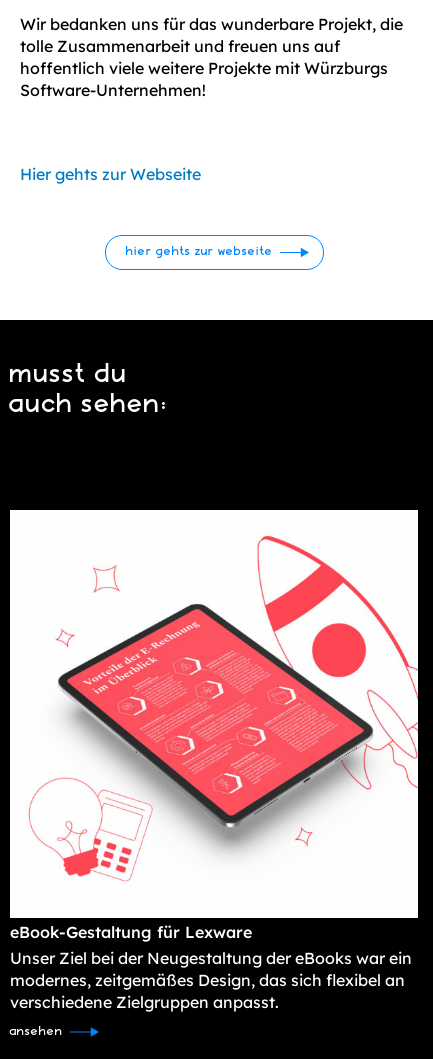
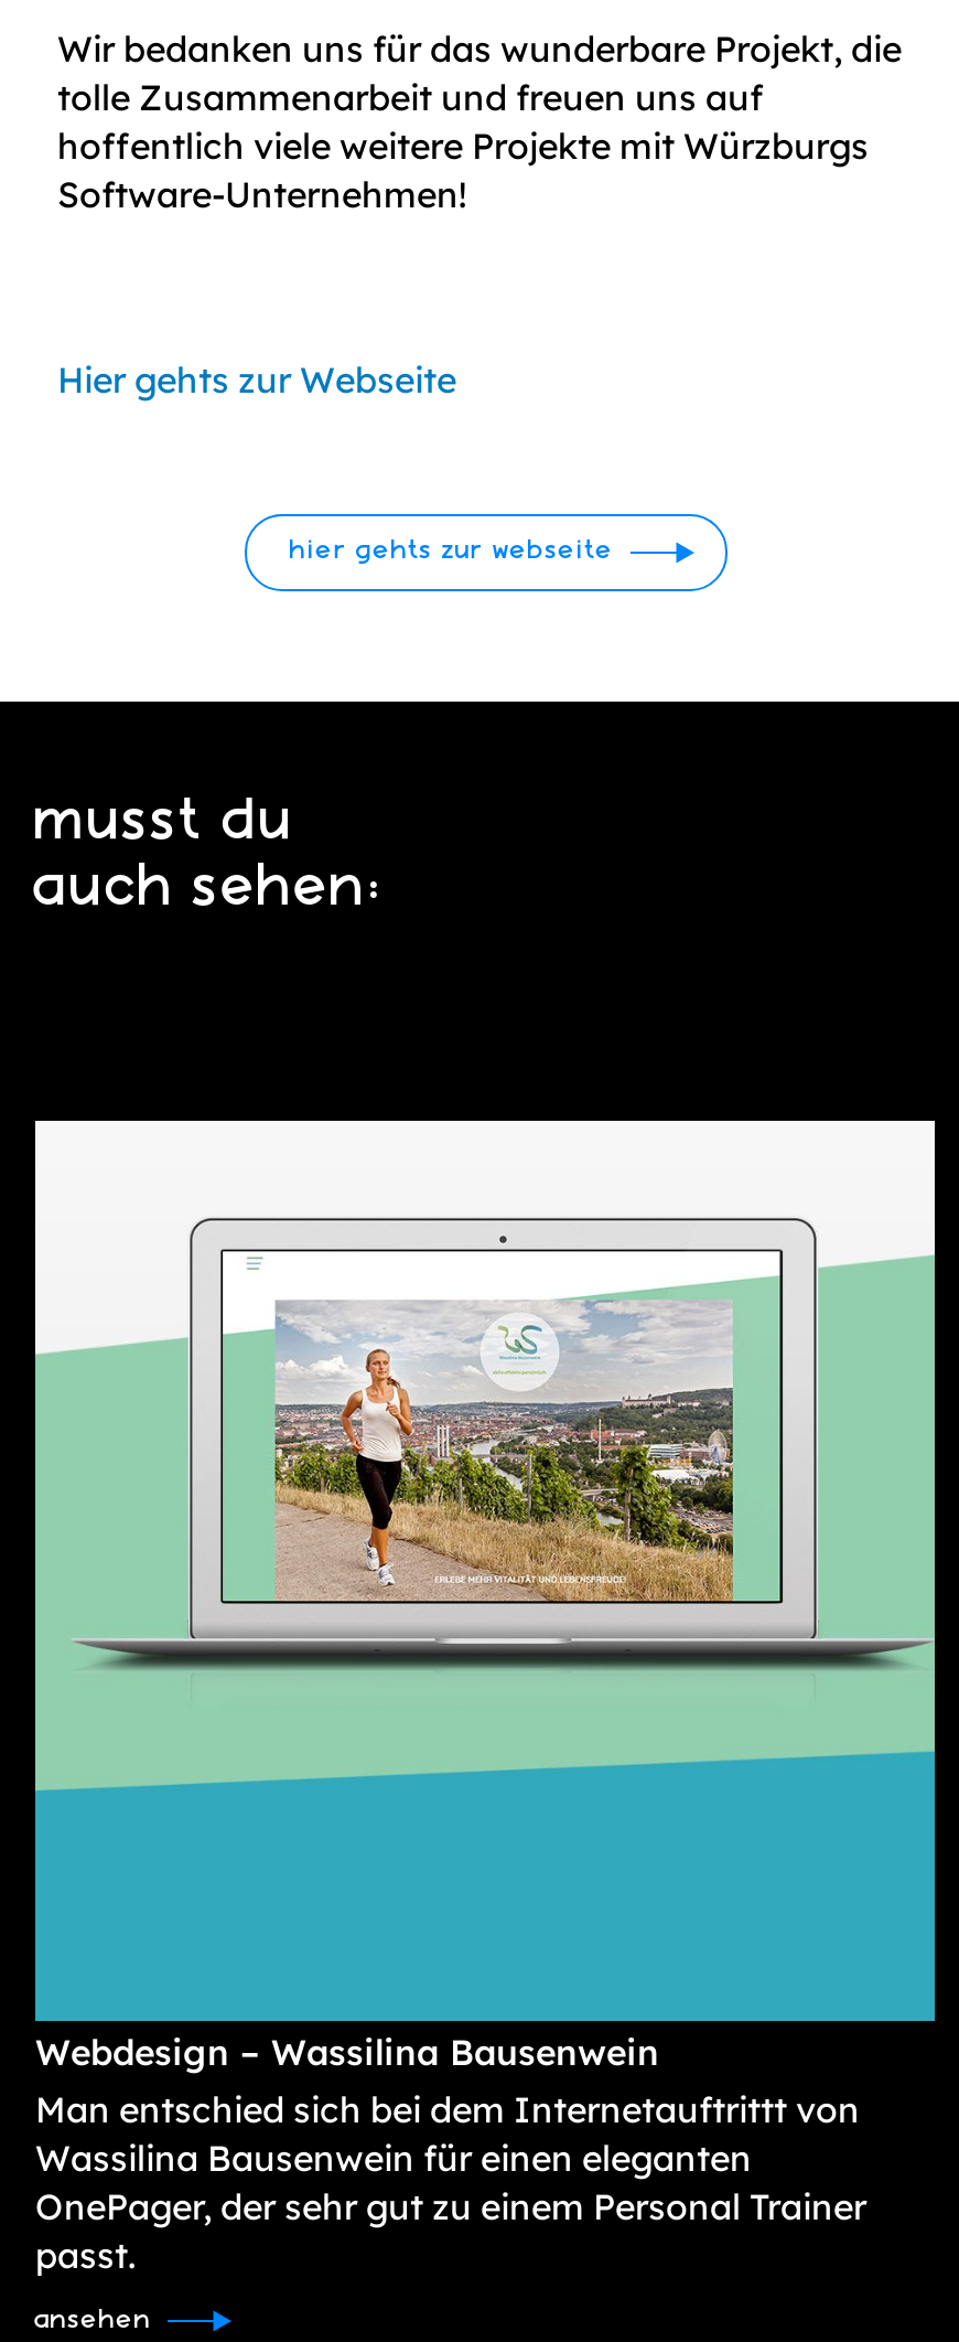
[9,536,419,1012] [image] | eBook-Gestaltung für Lexware | Unser Ziel bei der Neugestaltung der eBooks war ein | modernes, zeitgemäßes Design, das sich flexibel an | verschiedene Zielgruppen anpasst. -> [33,1215,937,2277] [image] | Webdesign – Wassilina Bausenwein | Man entschied sich bei dem Internetauftrittt von | Wassilina Bausenwein für einen eleganten | OnePager, der sehr gut zu einem Personal Trainer | passt.

